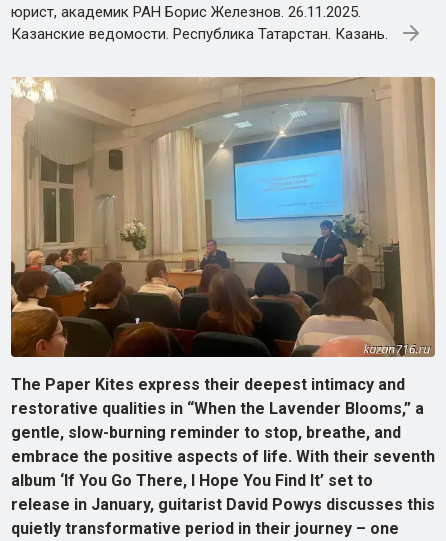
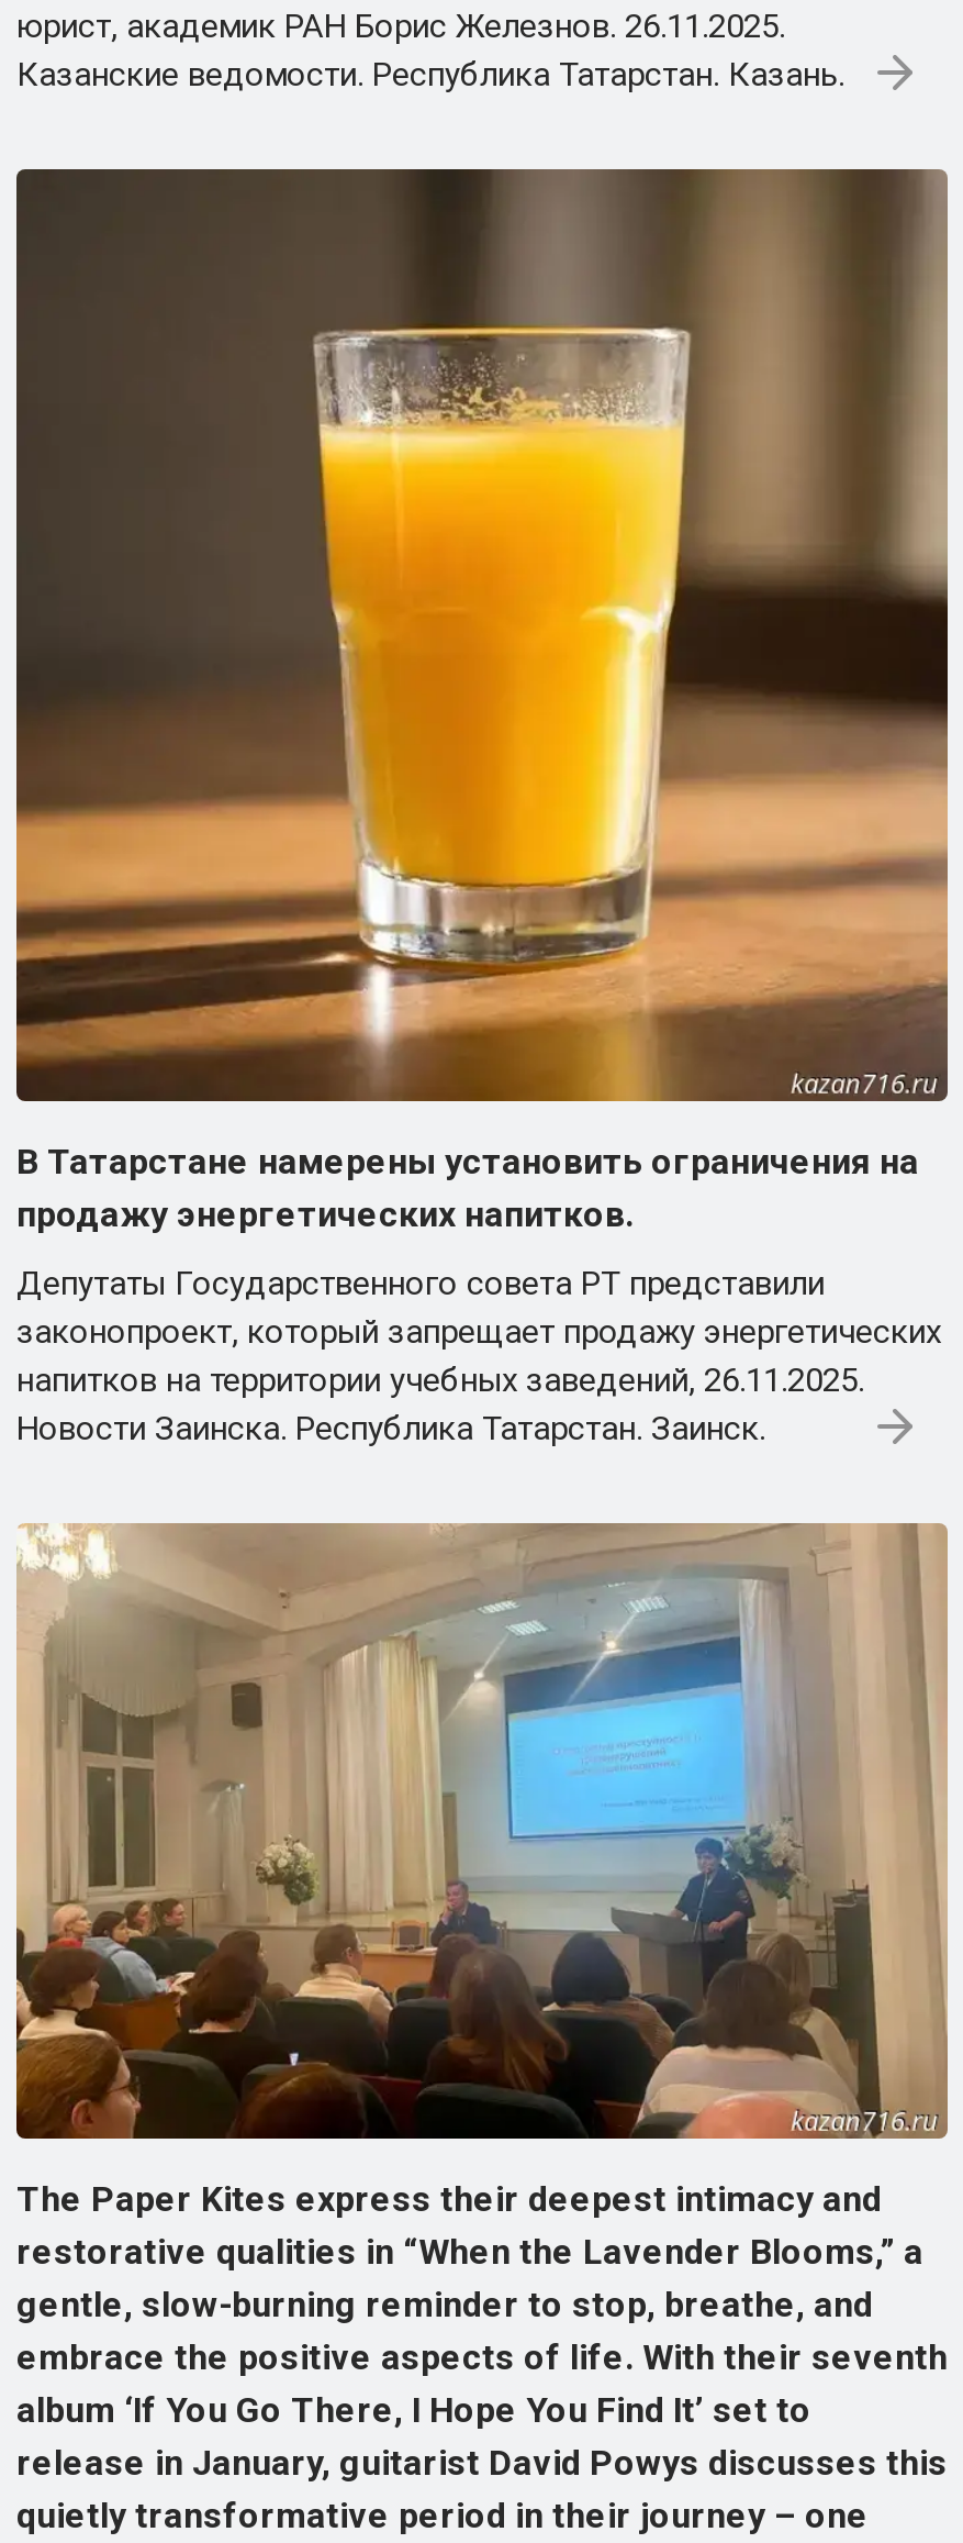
none -> [14,167,950,1448] [image] | В Татарстане намерены установить ограничения на | продажу энергетических напитков. | Депутаты Государственного совета РТ представили | законопроект, который запрещает продажу энергетических | напитков на территории учебных заведений, 26.11.2025. | Новости Заинска. Республика Татарстан. Заинск.

